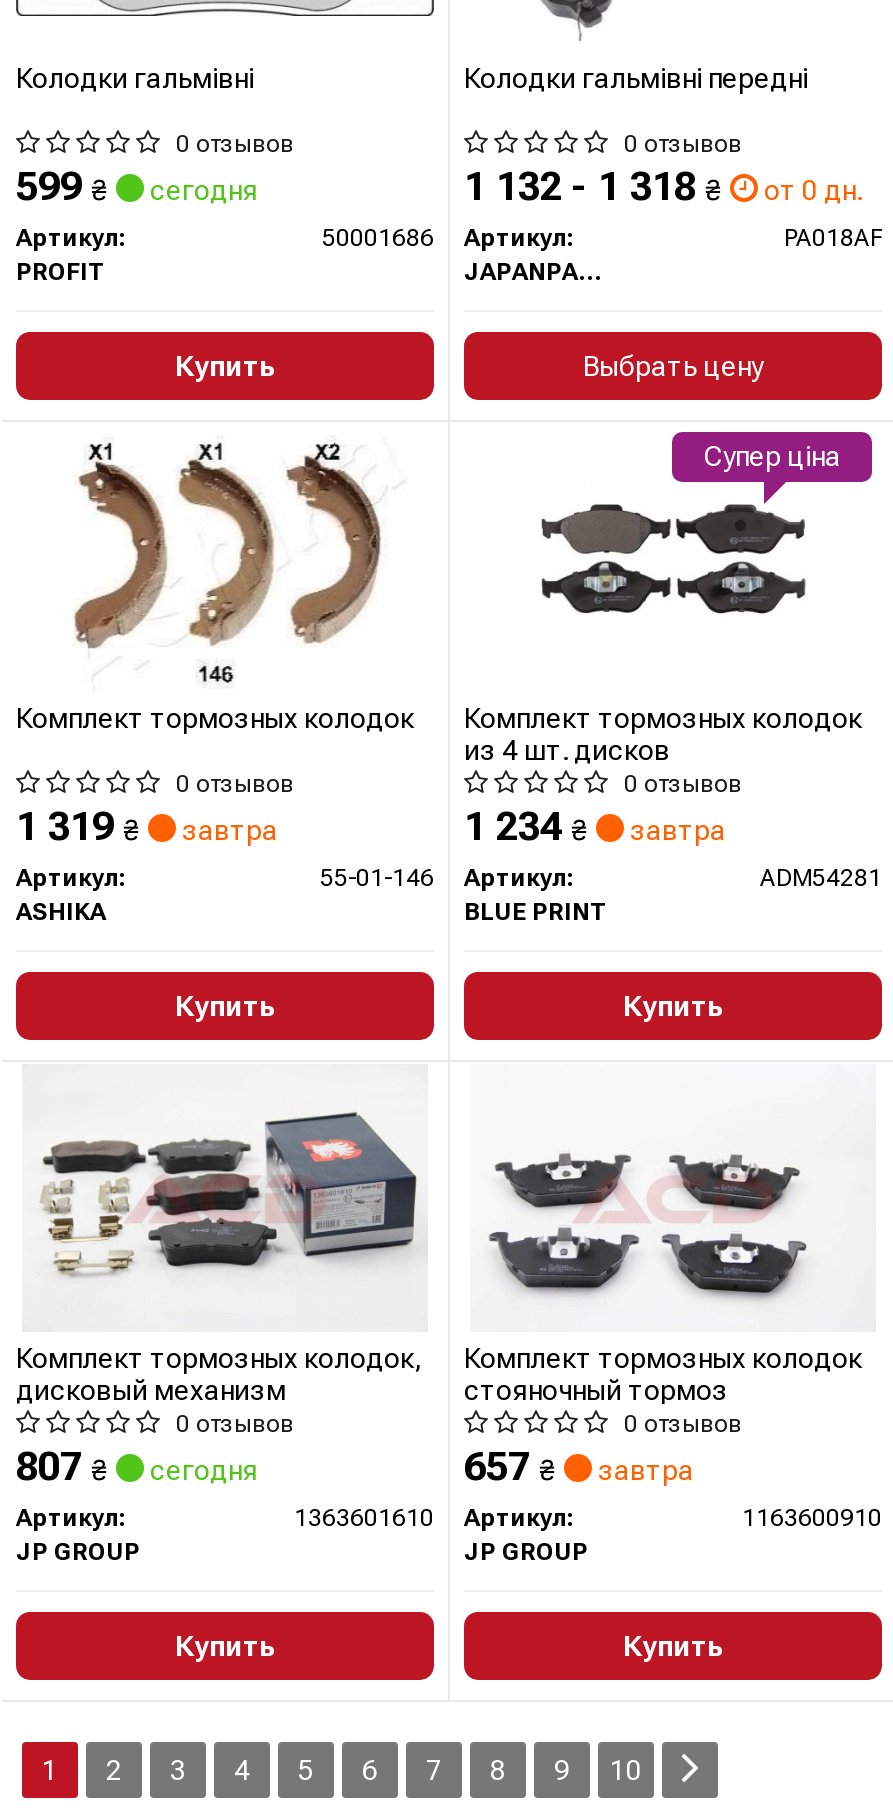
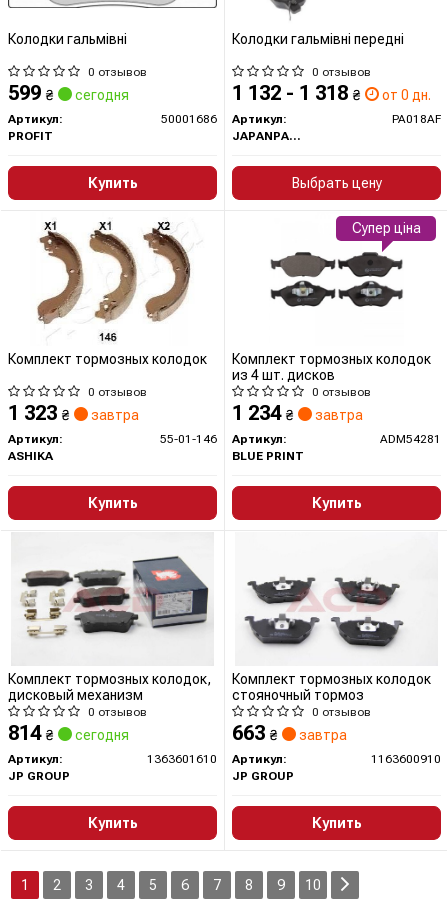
[16,803,278,851] 1 319 ₴ завтра -> [8,401,139,425] 1 323 ₴ завтра
[16,1443,258,1491] 807 ₴ сегодня -> [8,721,129,745] 814 ₴ сегодня
[464,1443,694,1491] 657 ₴ завтра -> [232,721,347,745] 663 ₴ завтра

